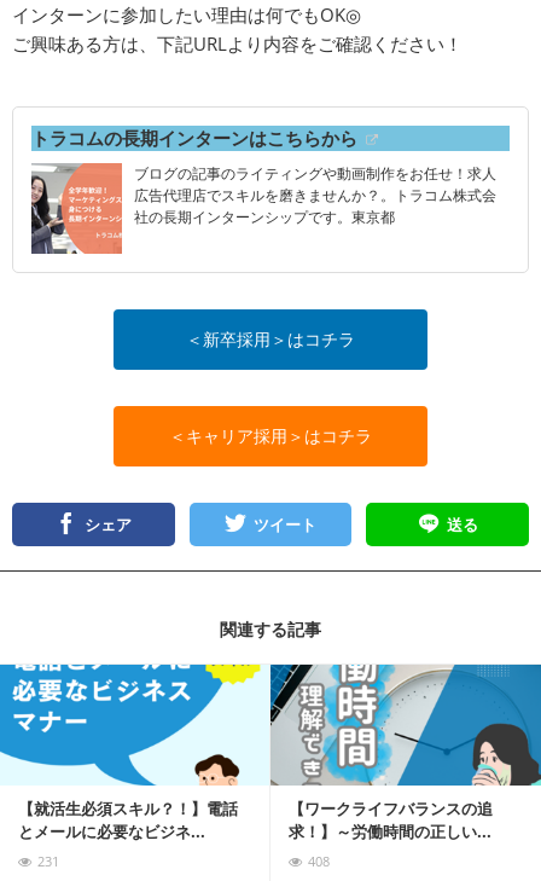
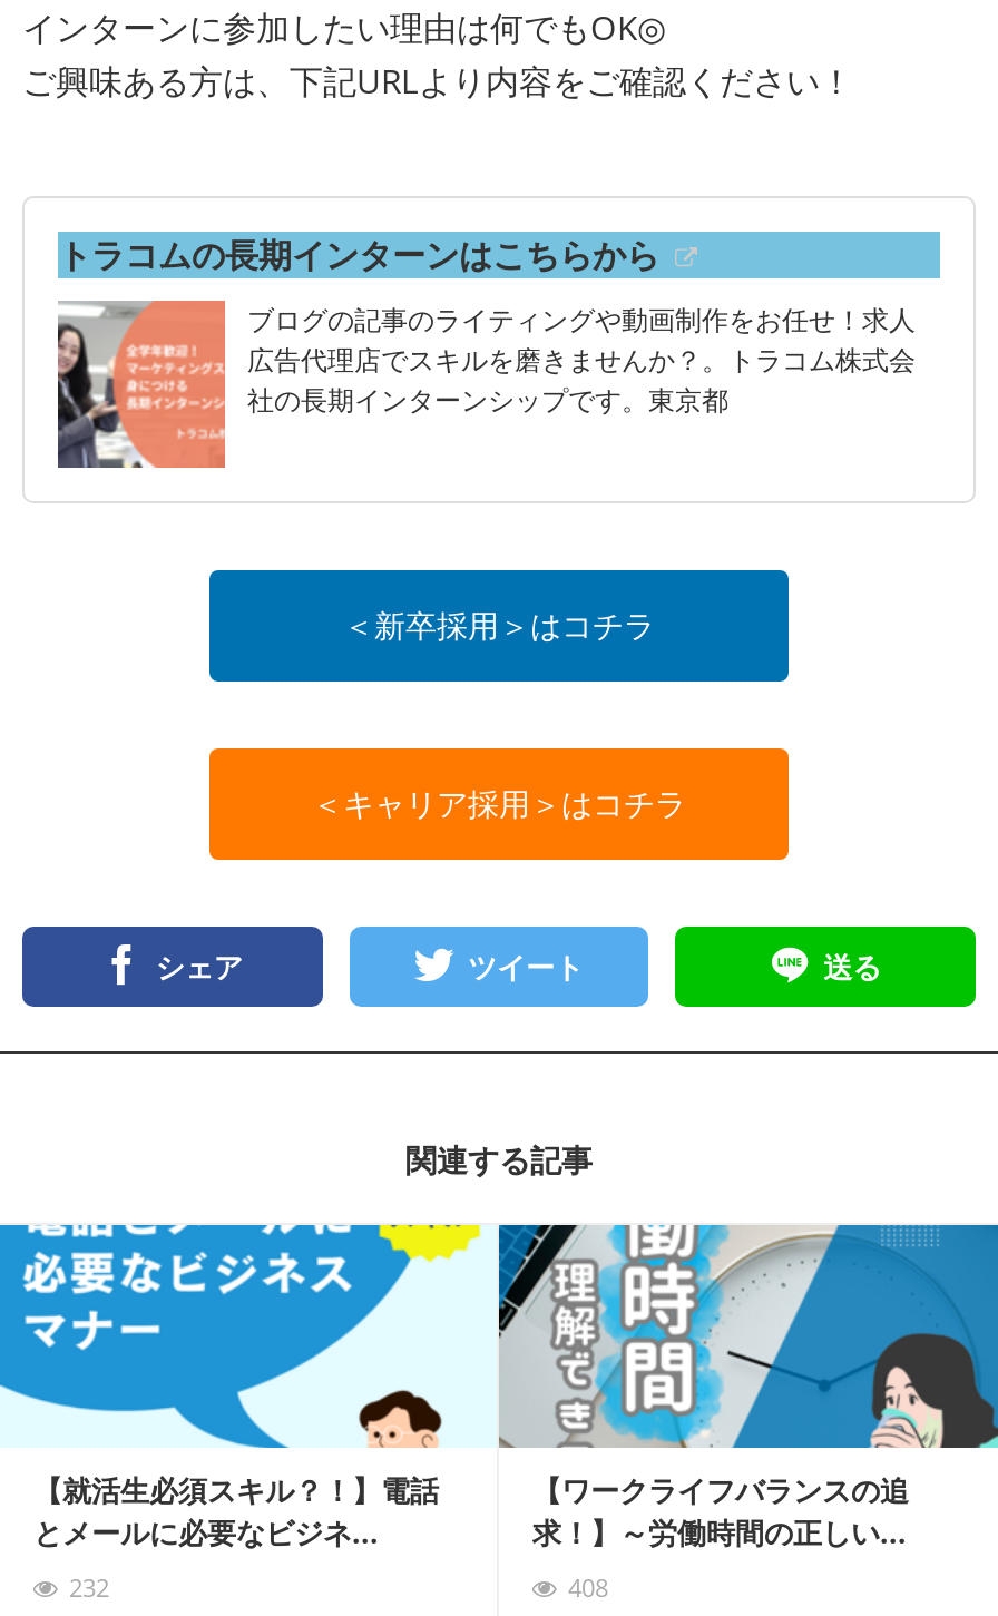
[37,852,59,870] 231 -> [69,1569,109,1603] 232

